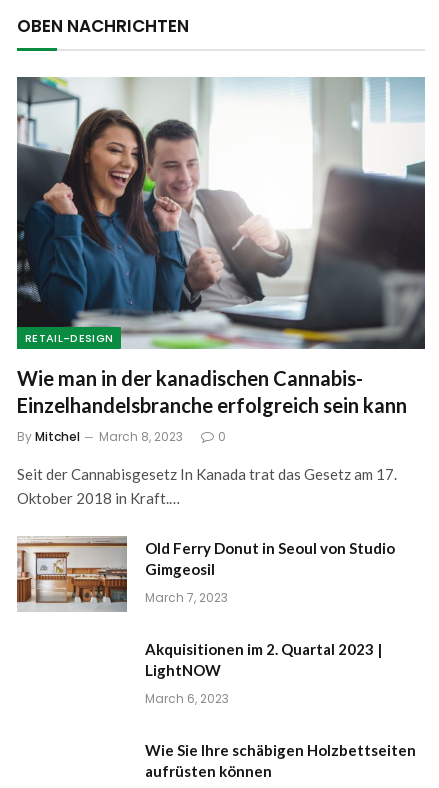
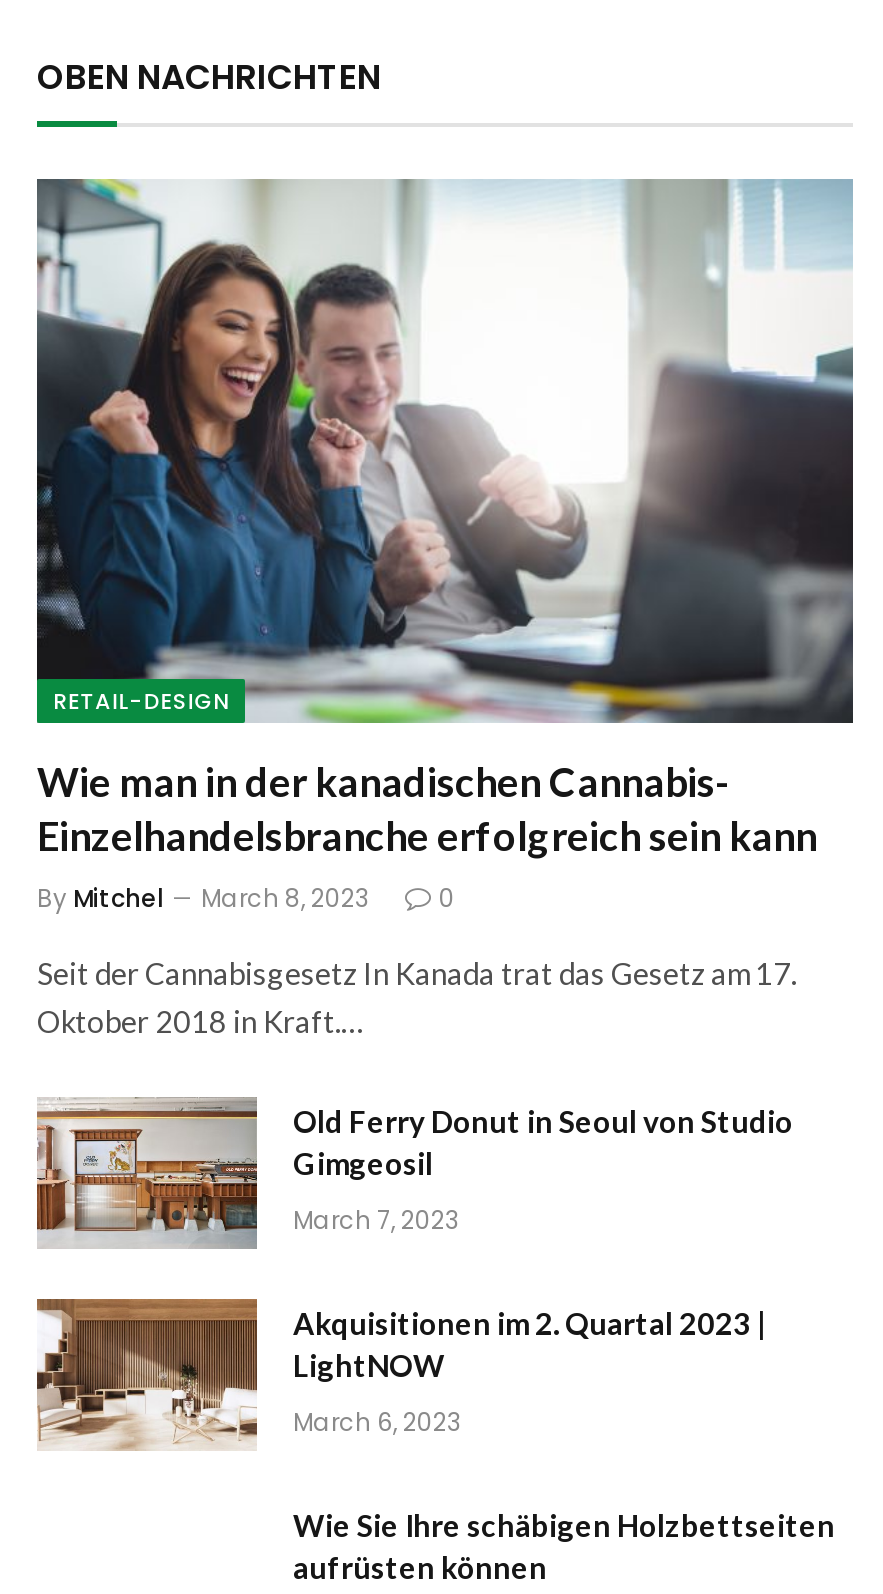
none -> [35,1297,259,1451] [image]

